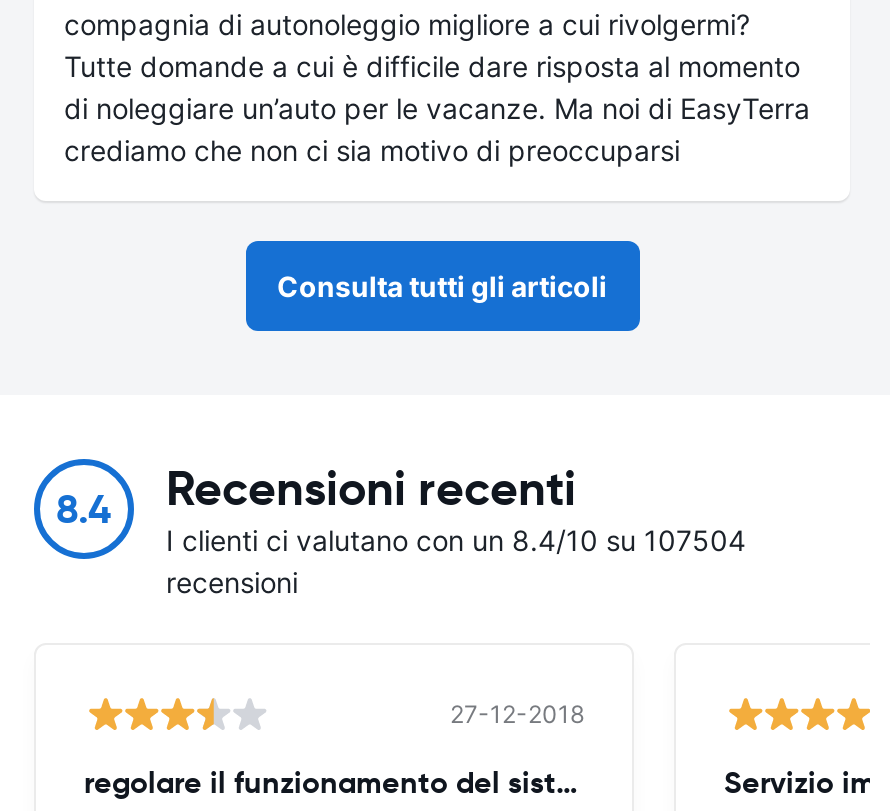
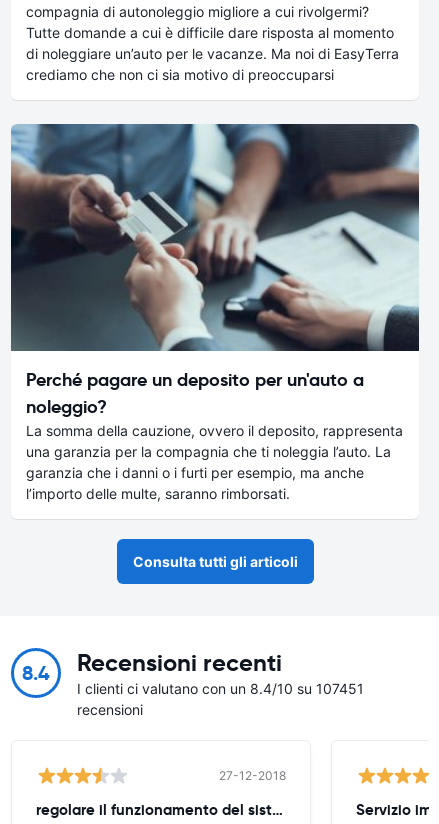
none -> [10,123,420,502] [image] | Perché pagare un deposito per un'auto a | noleggio? | La somma della cauzione, ovvero il deposito, rappresenta | una garanzia per la compagnia che ti noleggia l’auto. La | garanzia che i danni o i furti per esempio, ma anche | l’importo delle multe, saranno rimborsati.
[166,523,746,557] I clienti ci valutano con un 8.4/10 su 107504 -> [77,680,364,697] I clienti ci valutano con un 8.4/10 su 107451

